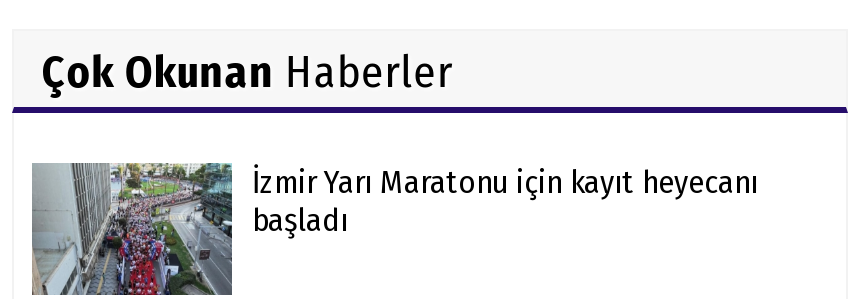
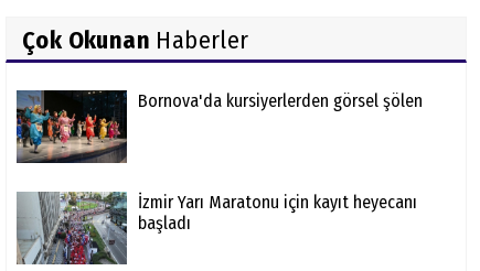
none -> [15,89,423,163] [image] | Bornova'da kursiyerlerden görsel şölen

